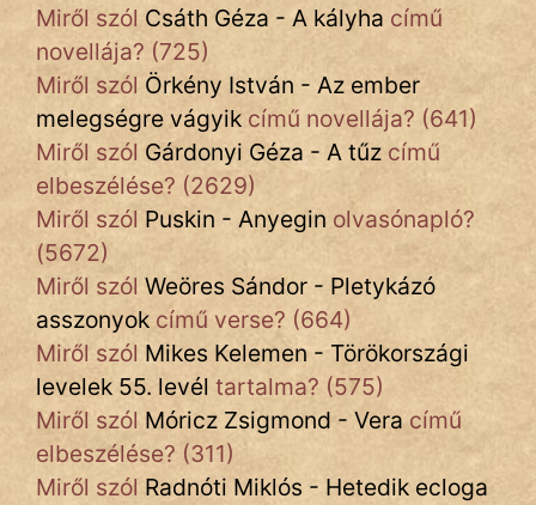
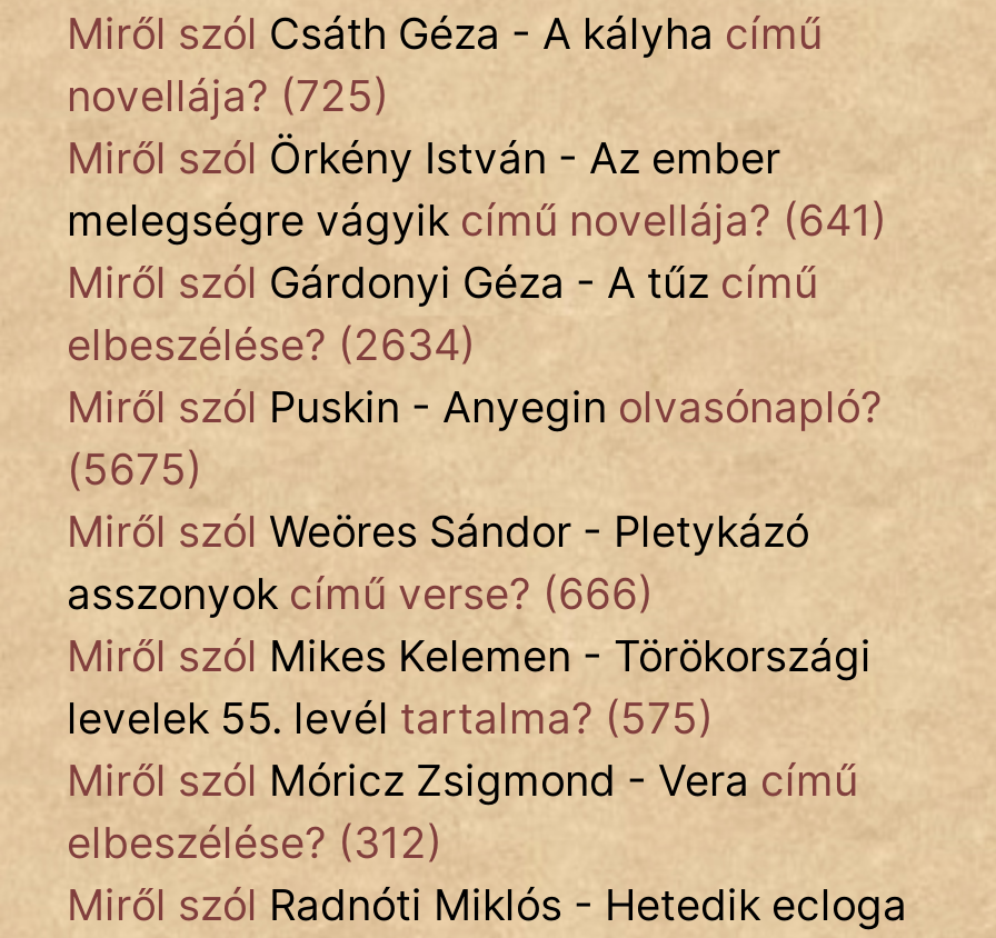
[36,171,256,200] elbeszélése? (2629) -> [67,318,476,371] elbeszélése? (2634)
[36,238,109,267] (5672) -> [67,442,202,496] (5675)
[36,305,352,334] asszonyok című verse? (664) -> [67,567,654,620] asszonyok című verse? (666)
[36,439,234,468] elbeszélése? (311) -> [67,816,442,869] elbeszélése? (312)

